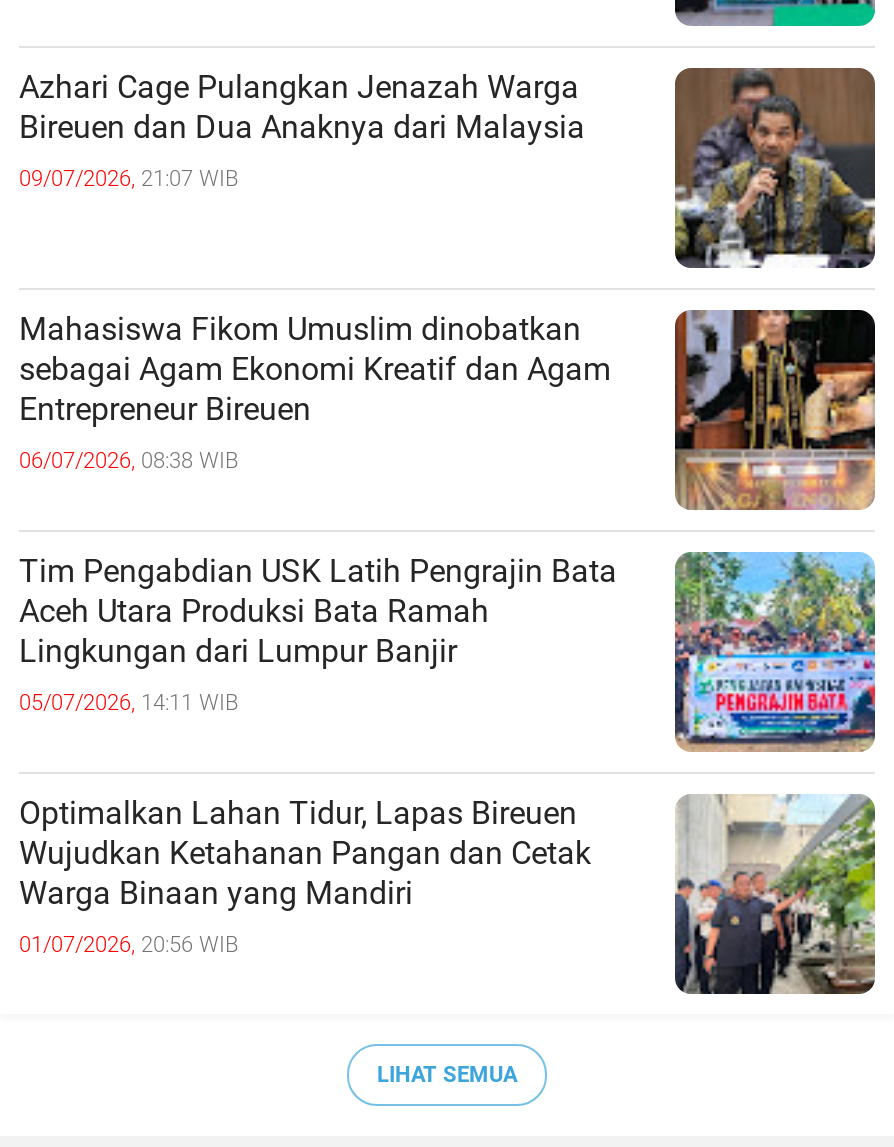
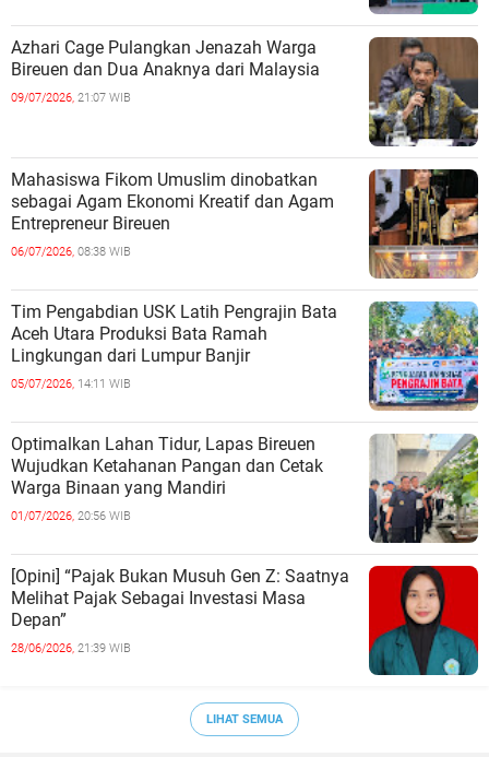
none -> [11,565,479,676] [image] | [Opini] “Pajak Bukan Musuh Gen Z: Saatnya | Melihat Pajak Sebagai Investasi Masa | Depan” | 28/06/2026, 21:39 WIB

